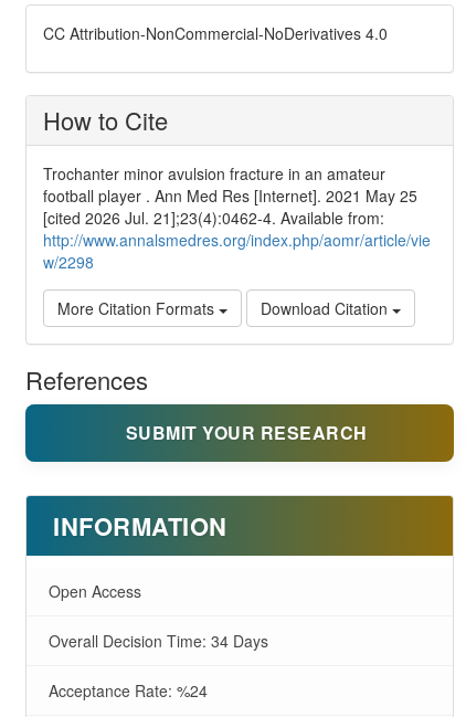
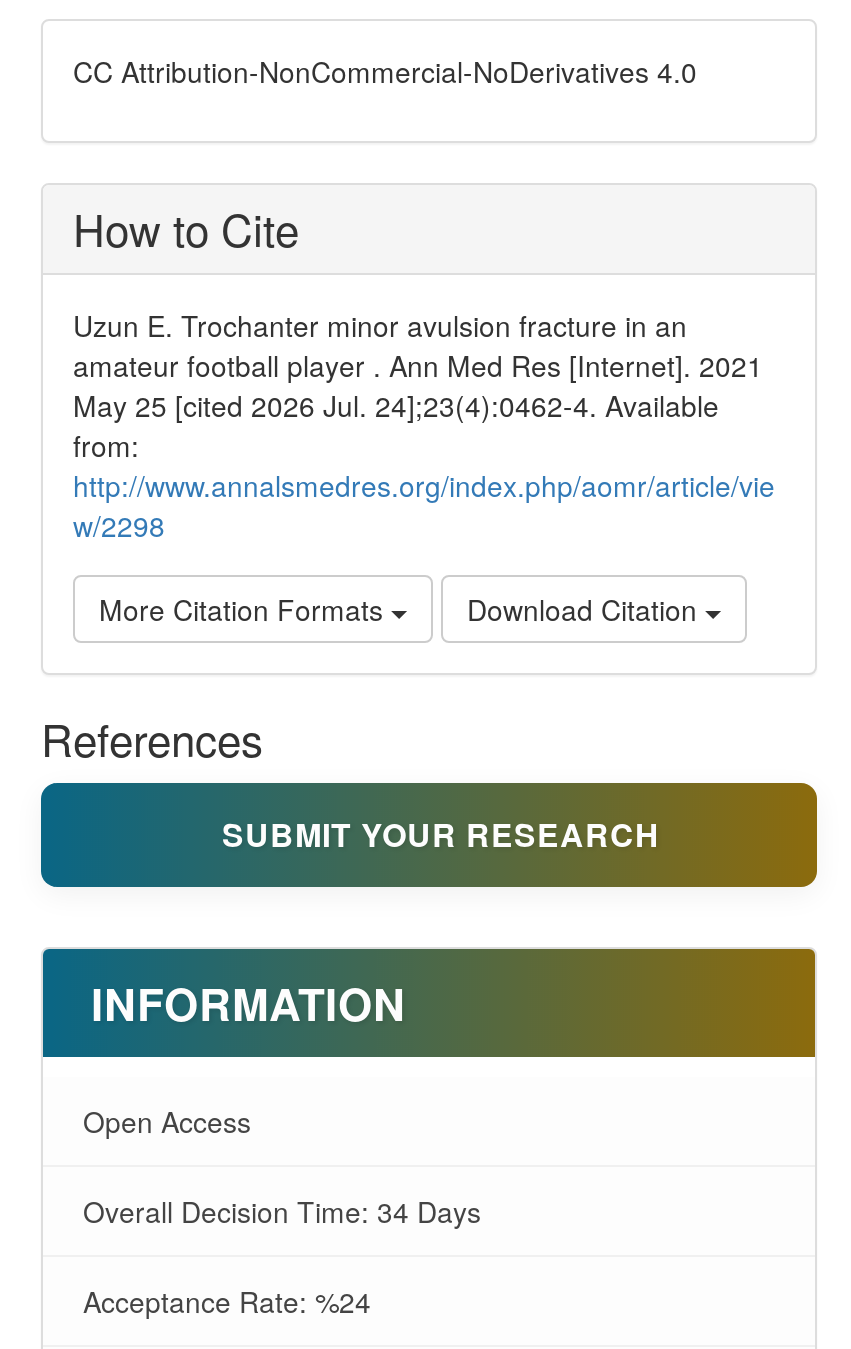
[43,163,417,229] Trochanter minor avulsion fracture in an amateur | football player . Ann Med Res [Internet]. 2021 May 25 | [cited 2026 Jul. 21];23(4):0462-4. Available from: -> [73,306,763,466] Uzun E. Trochanter minor avulsion fracture in an | amateur football player . Ann Med Res [Internet]. 2021 | May 25 [cited 2026 Jul. 24];23(4):0462-4. Available | from:

